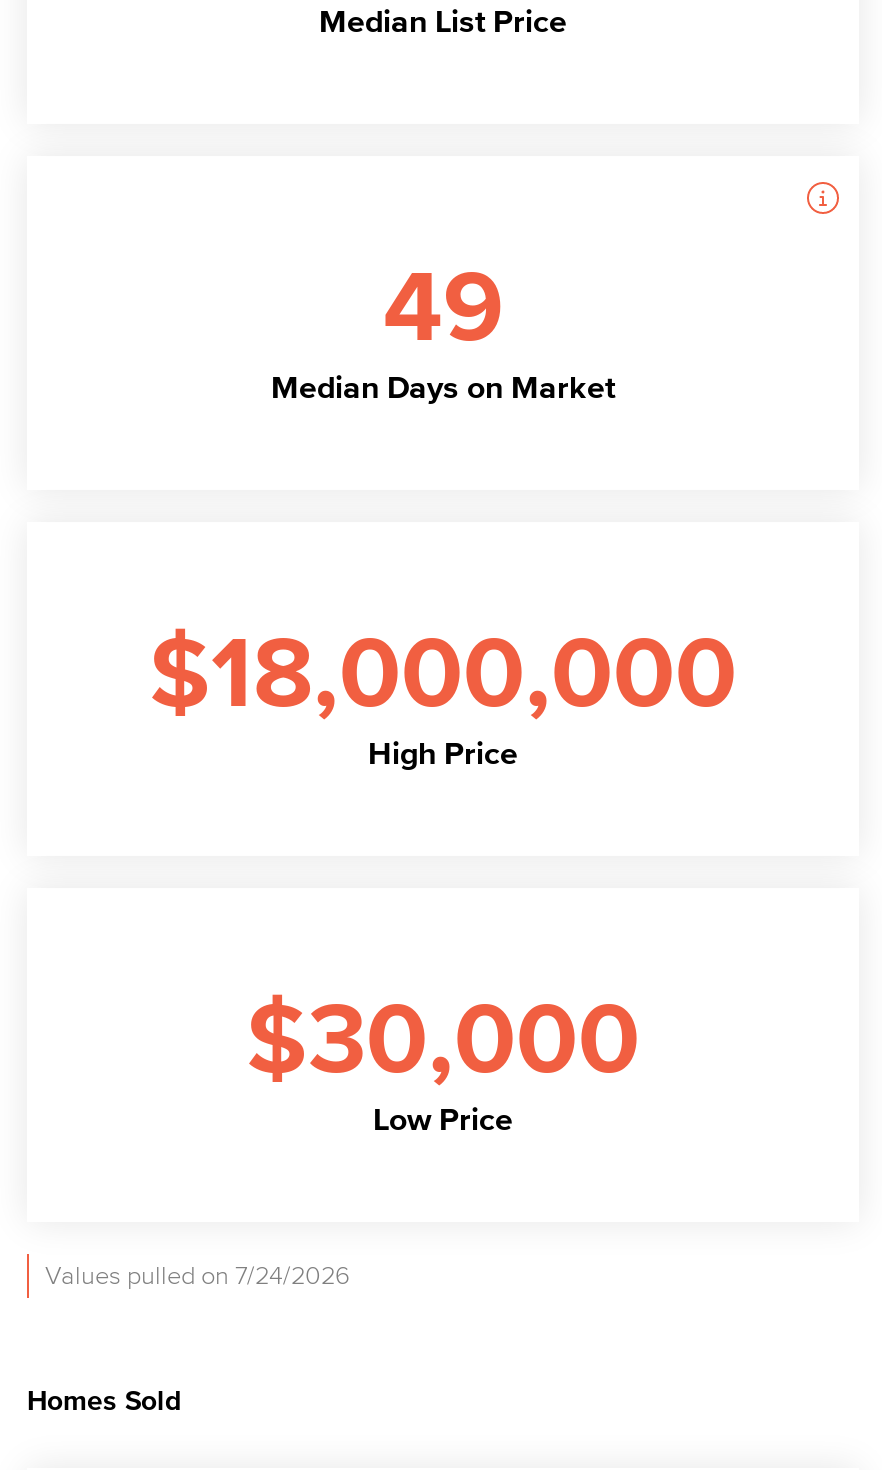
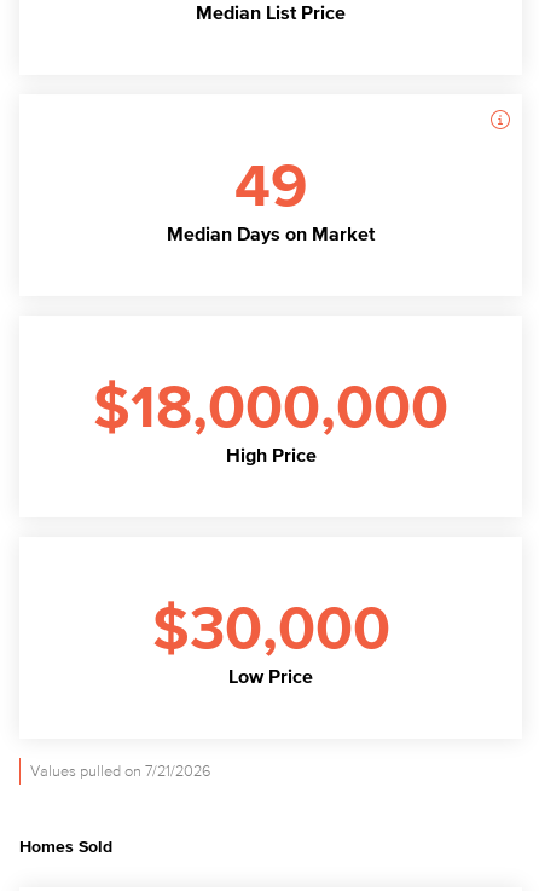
[45,1260,349,1290] Values pulled on 7/24/2026 -> [30,762,210,780] Values pulled on 7/21/2026

